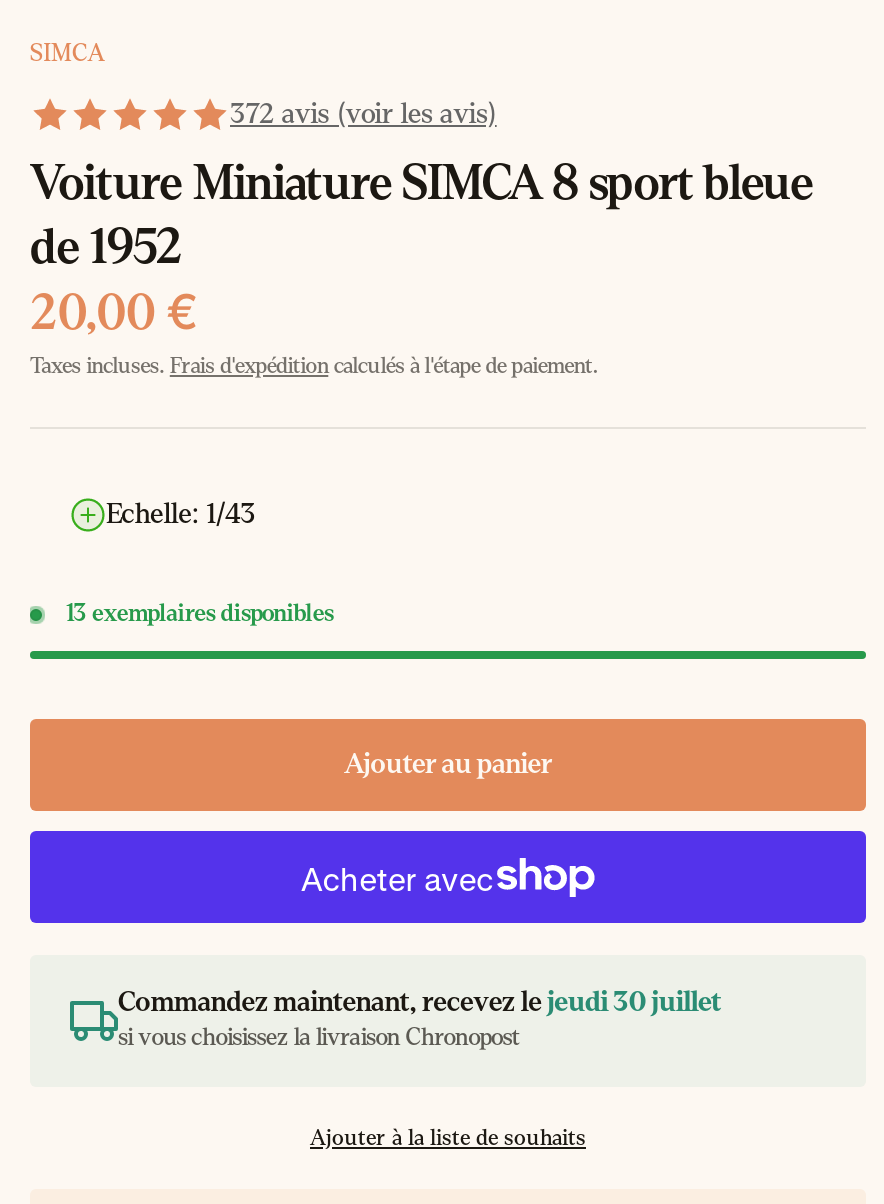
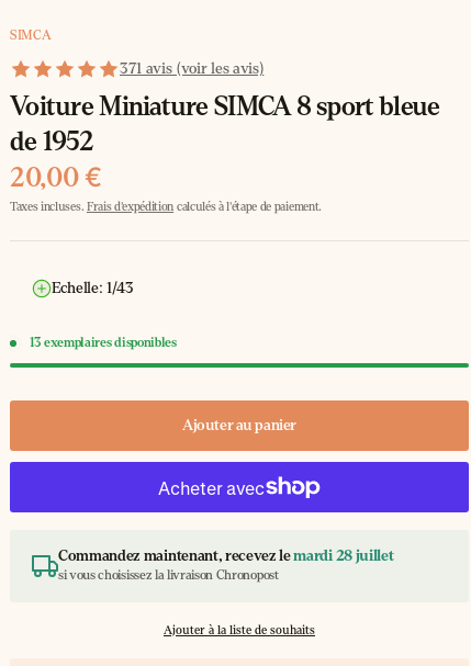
[230,99,497,129] 372 avis (voir les avis) -> [120,60,264,77] 371 avis (voir les avis)
[118,987,721,1017] Commandez maintenant, recevez le jeudi 30 juillet -> [58,548,393,564] Commandez maintenant, recevez le mardi 28 juillet

